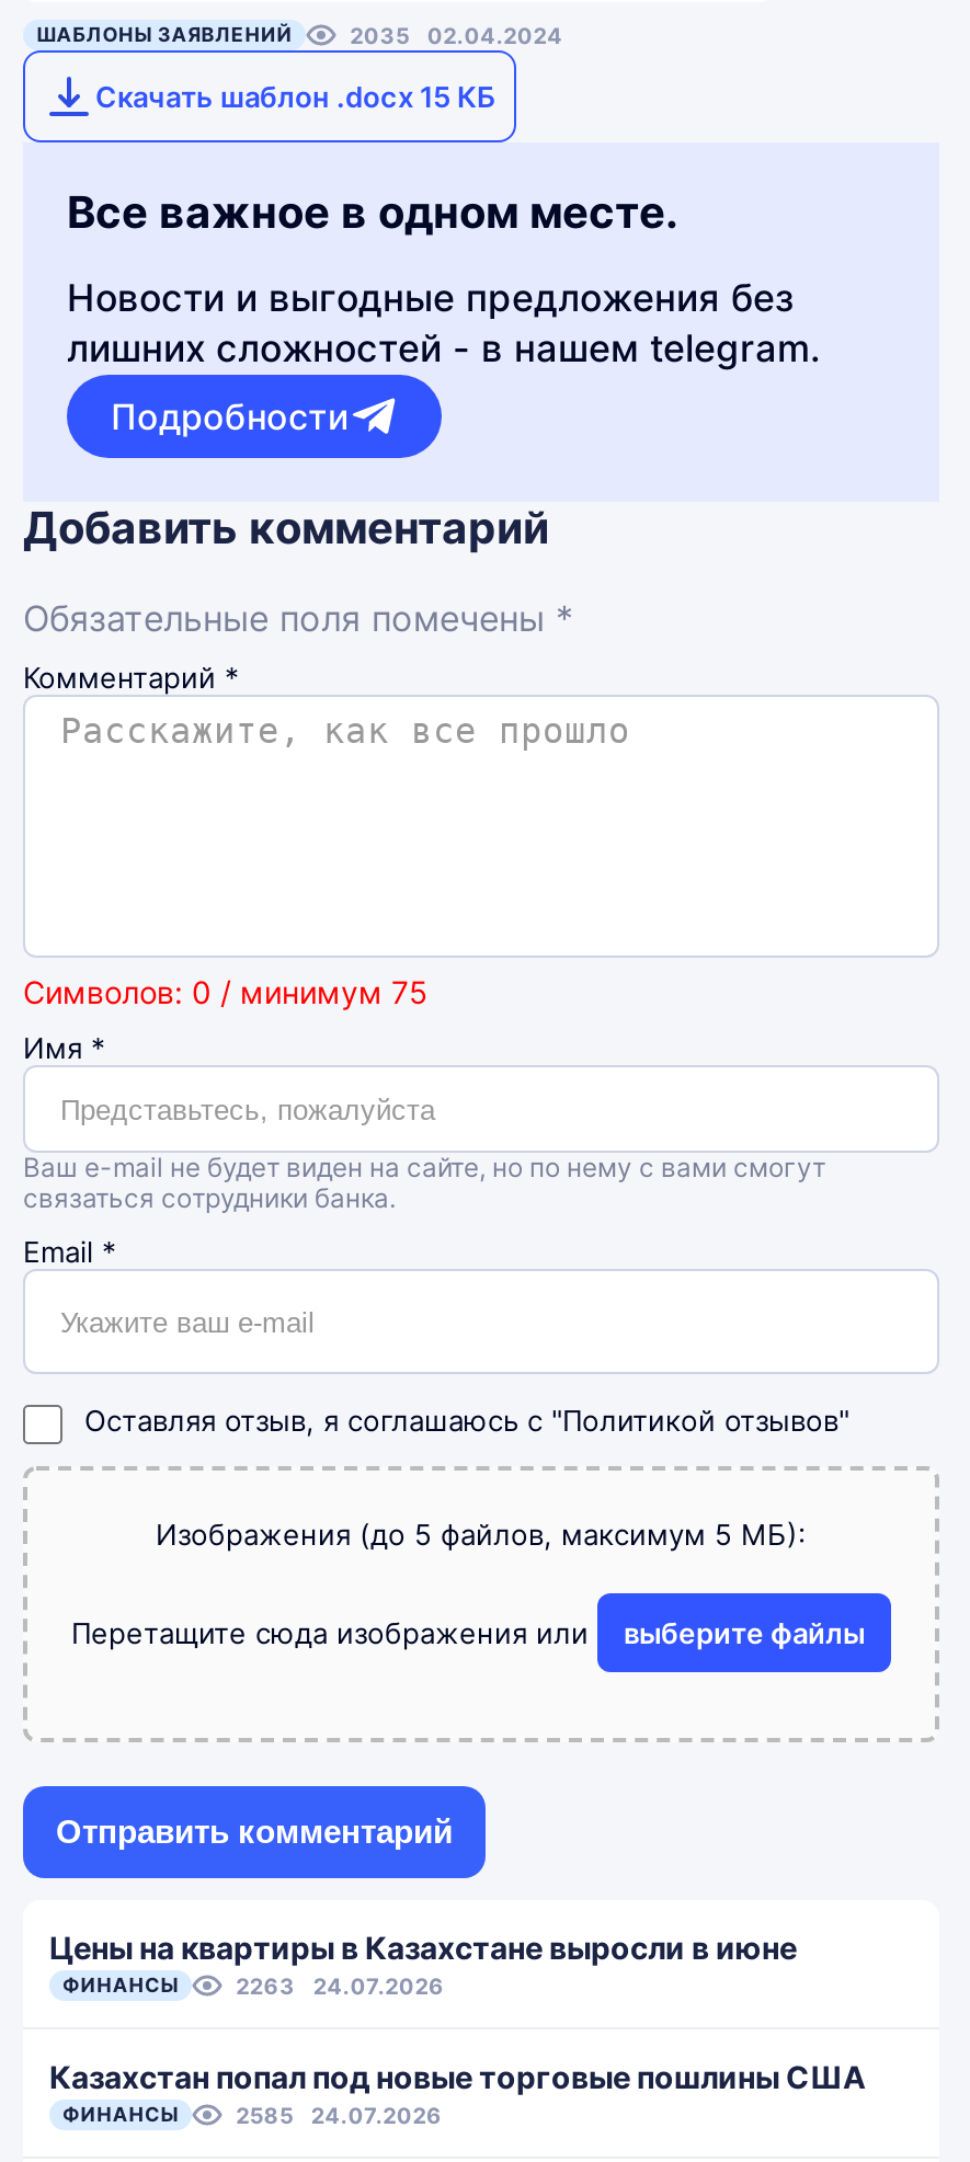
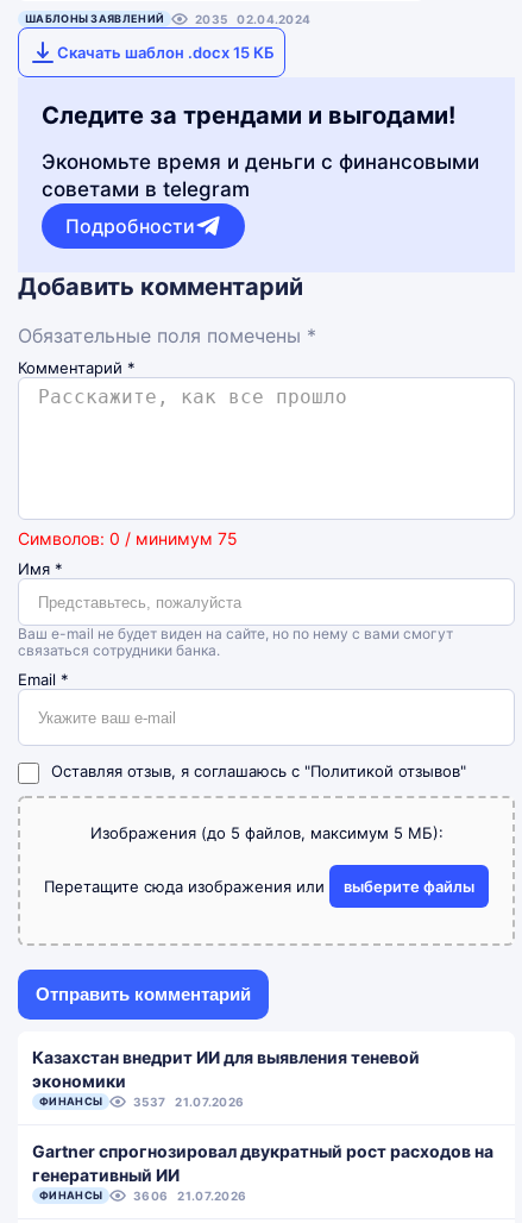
[67,186,678,239] Все важное в одном месте. -> [42,101,455,130] Следите за трендами и выгодами!
[67,276,821,370] Новости и выгодные предложения без | лишних сложностей - в нашем telegram. -> [42,150,479,201] Экономьте время и деньги с финансовыми | советами в telegram
[49,1929,797,1966] Цены на квартиры в Казахстане выросли в июне -> [32,1047,420,1091] Казахстан внедрит ИИ для выявления теневой | экономики
[236,1972,445,1999] 2263 | 24.07.2026 -> [133,1095,244,1109] 3537 | 21.07.2026
[49,2058,865,2095] Казахстан попал под новые торговые пошлины США -> [32,1141,493,1185] Gartner спрогнозировал двукратный рост расходов на | генеративный ИИ
[236,2102,442,2128] 2585 | 24.07.2026 -> [133,1188,246,1203] 3606 | 21.07.2026

